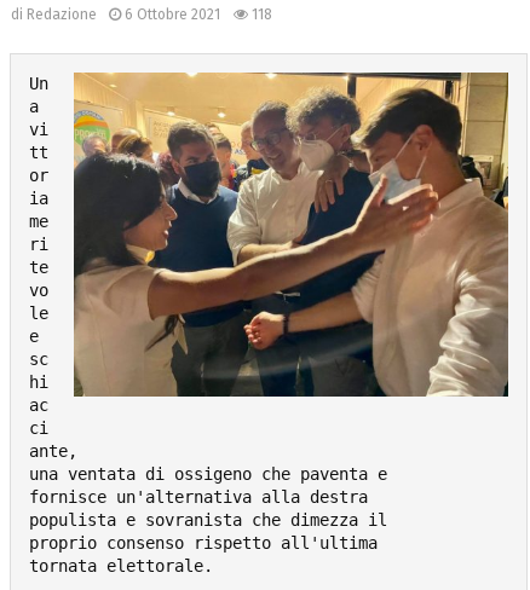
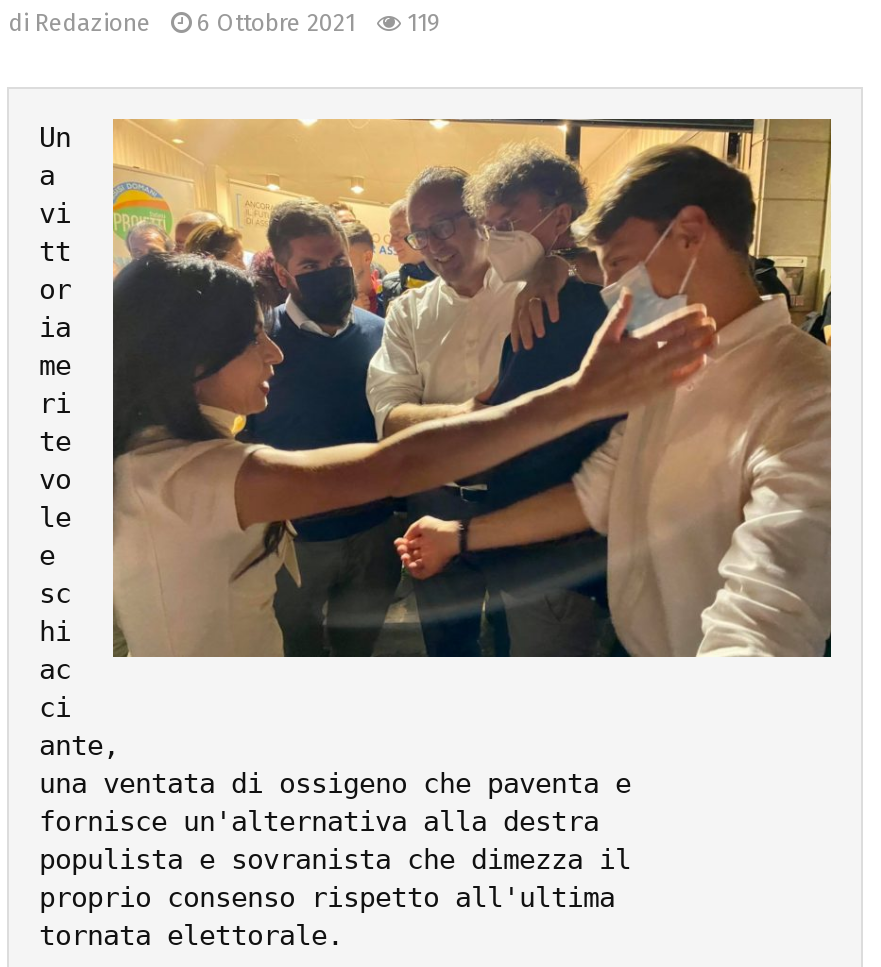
[11,6,272,23] di Redazione 6 Ottobre 2021 118 -> [9,9,441,37] di Redazione 6 Ottobre 2021 119

